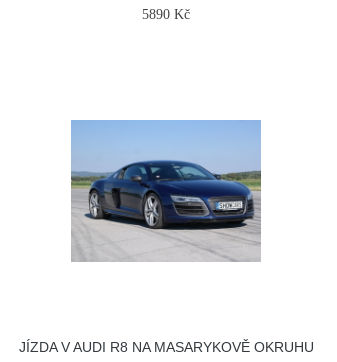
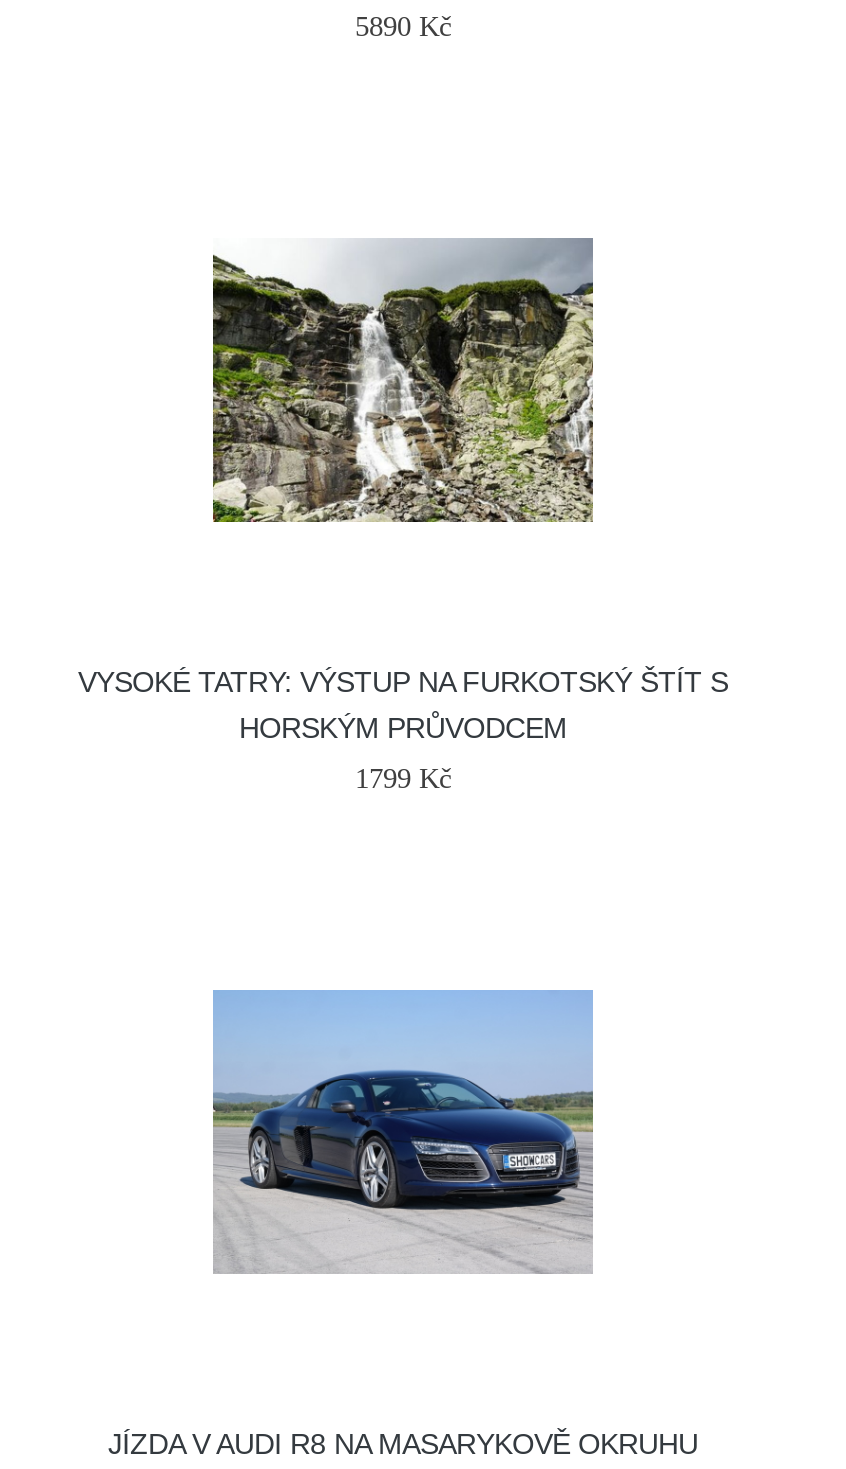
none -> [78,666,728,794] VYSOKÉ TATRY: VÝSTUP NA FURKOTSKÝ ŠTÍT S | HORSKÝM PRŮVODCEM | 1799 Kč
none -> [211,238,595,524] [image]

